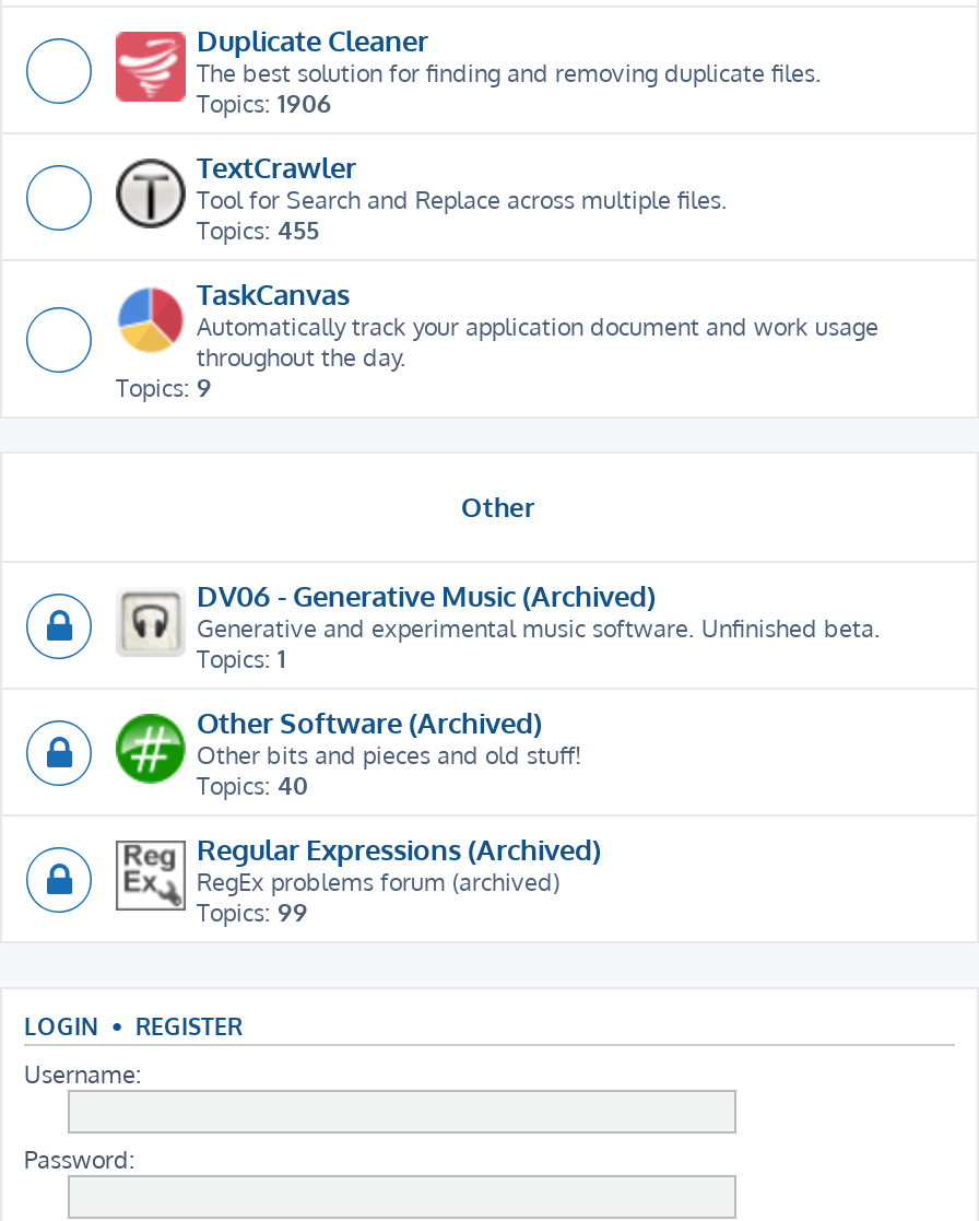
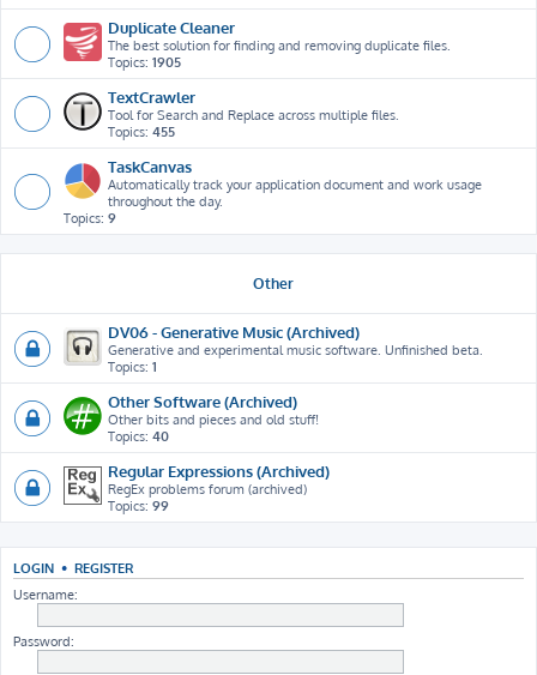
[197,89,330,119] Topics: 1906 -> [108,54,181,71] Topics: 1905

